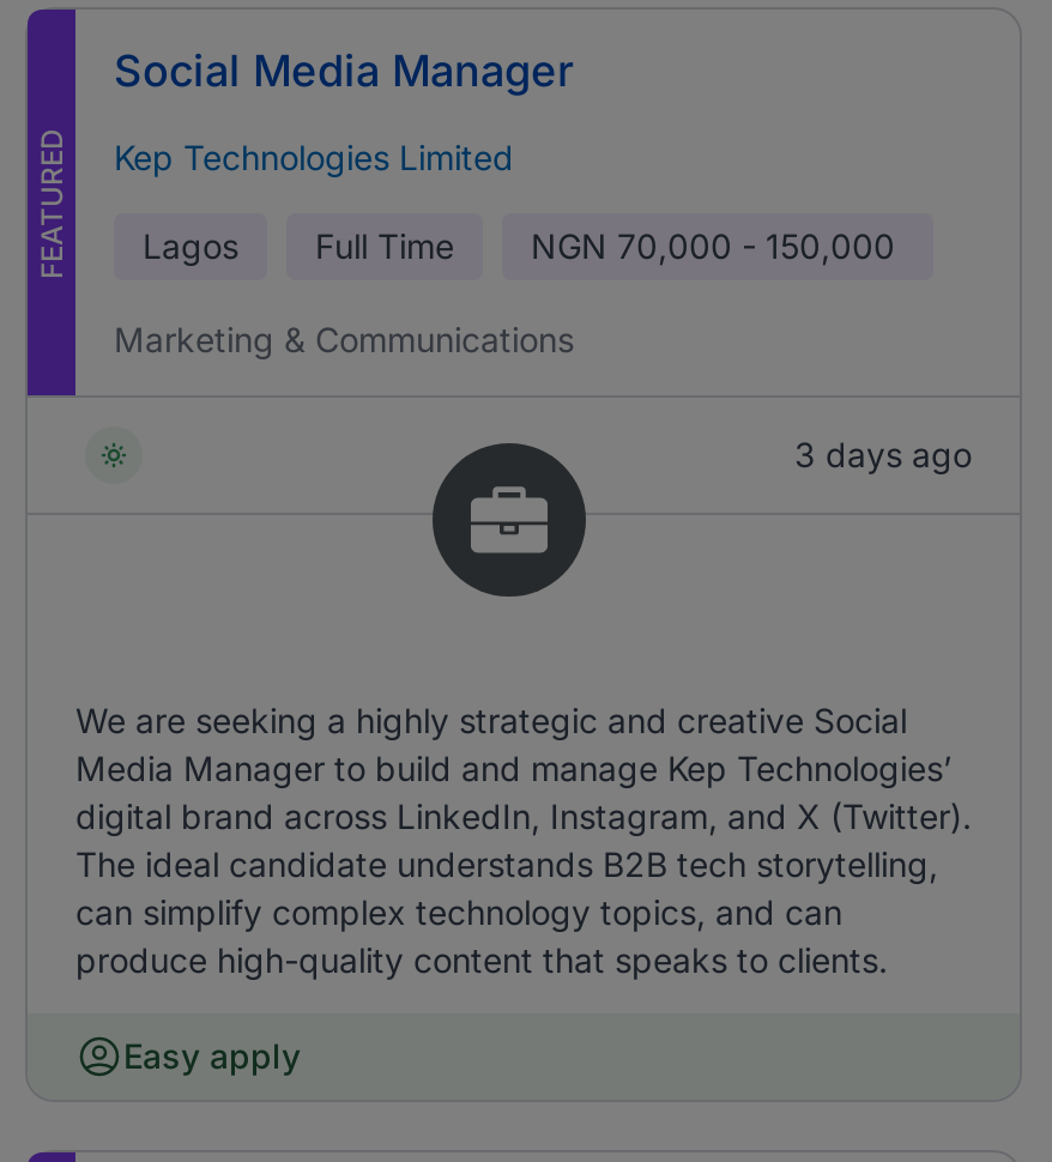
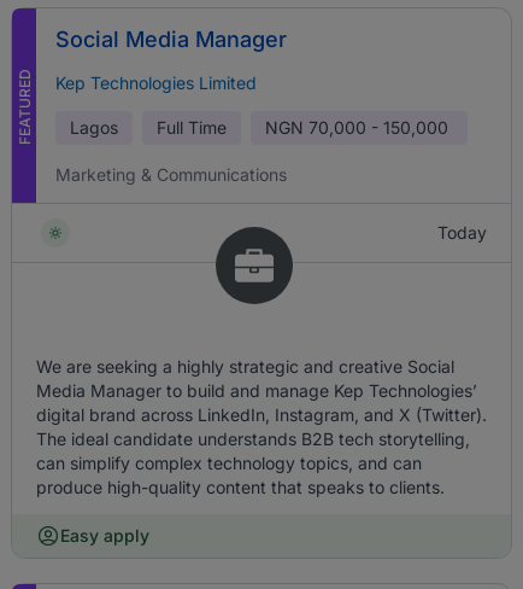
[794,434,972,474] 3 days ago -> [437,222,487,243] Today

